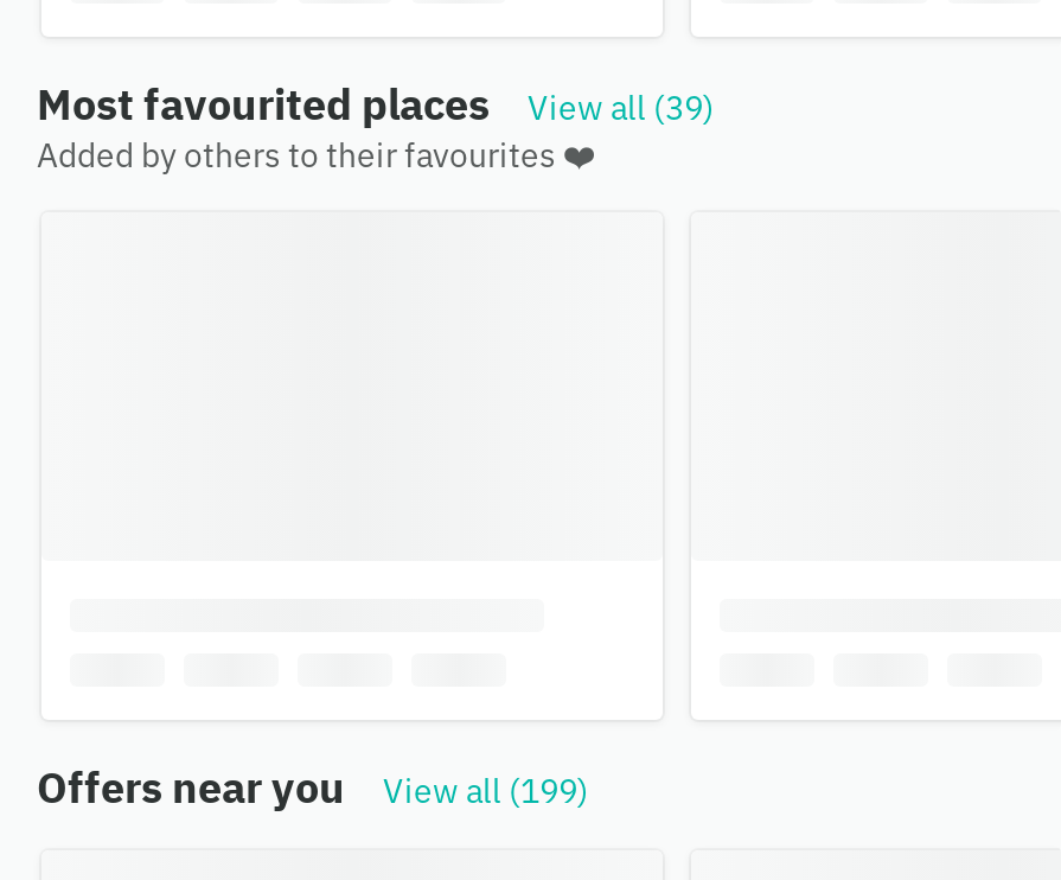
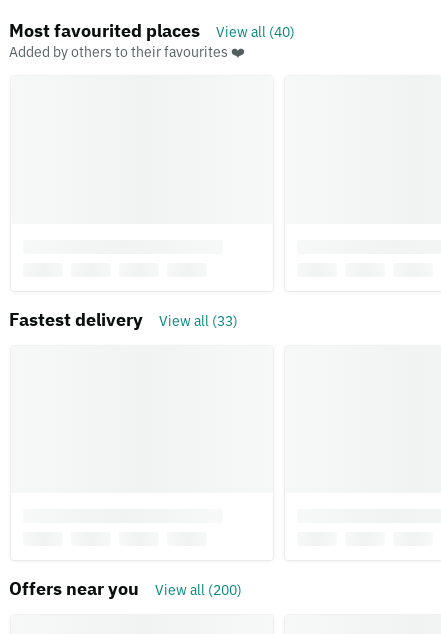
[37,77,715,131] Most favourited places View all (39) -> [9,19,295,42] Most favourited places View all (40)
none -> [9,308,238,331] Fastest delivery | View all (33)
[37,761,589,815] Offers near you View all (199) -> [9,577,242,600] Offers near you View all (200)

